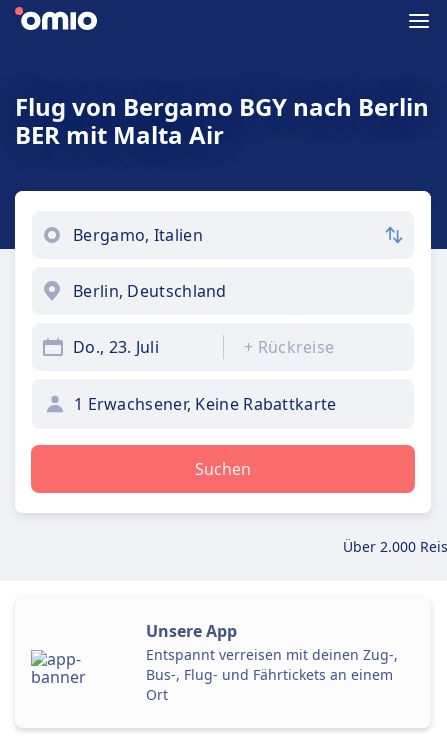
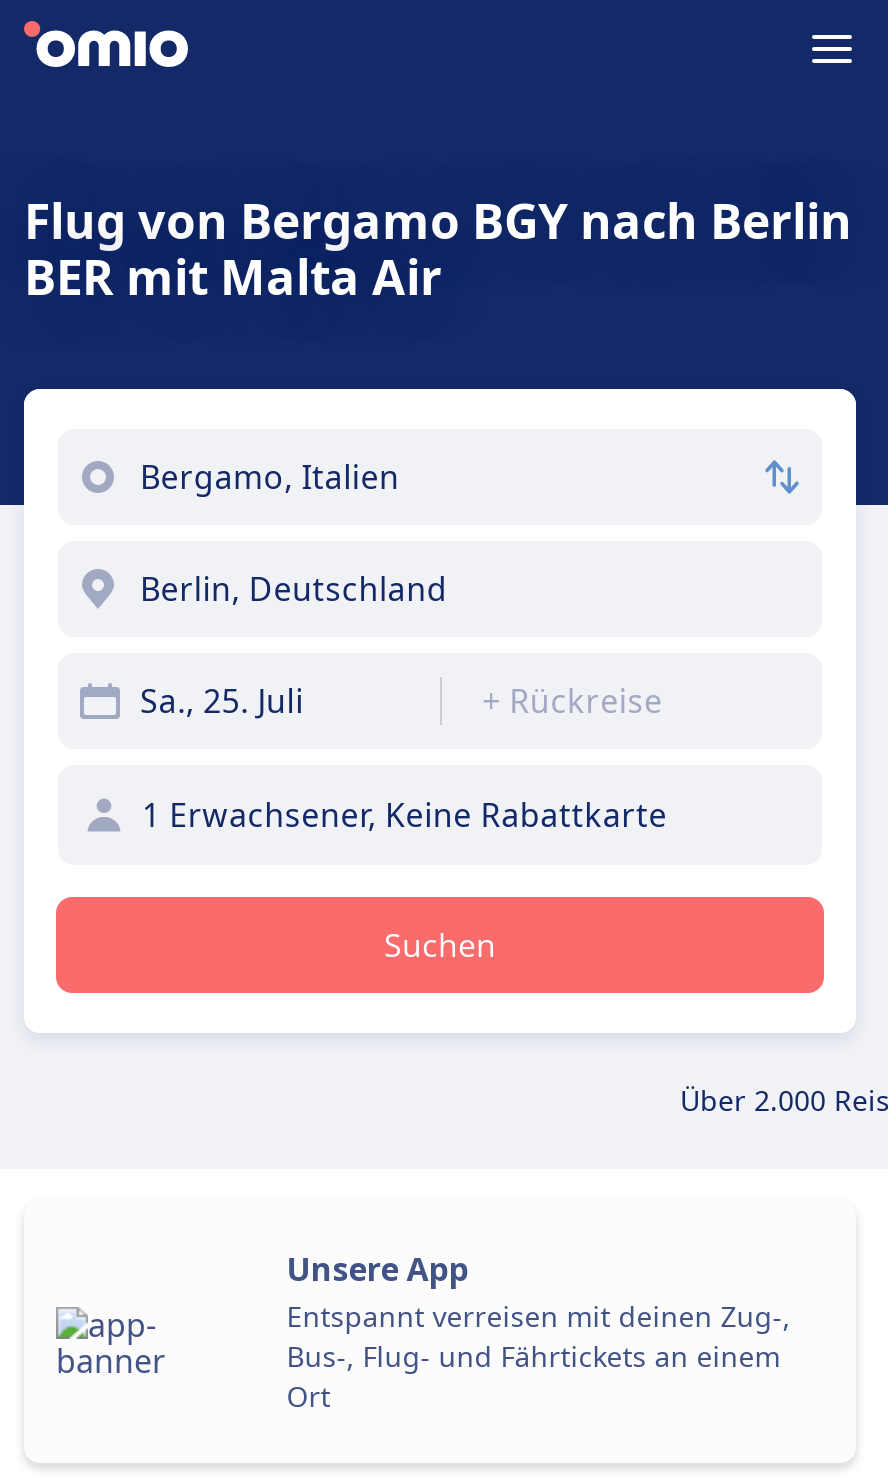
[73,336,159,358] Do., 23. Juli -> [140,679,304,723] Sa., 25. Juli

